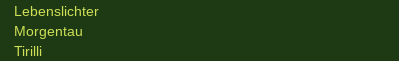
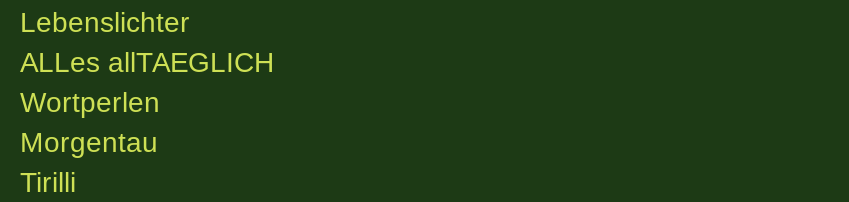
none -> [20,45,274,117] ALLes allTAEGLICH | Wortperlen

